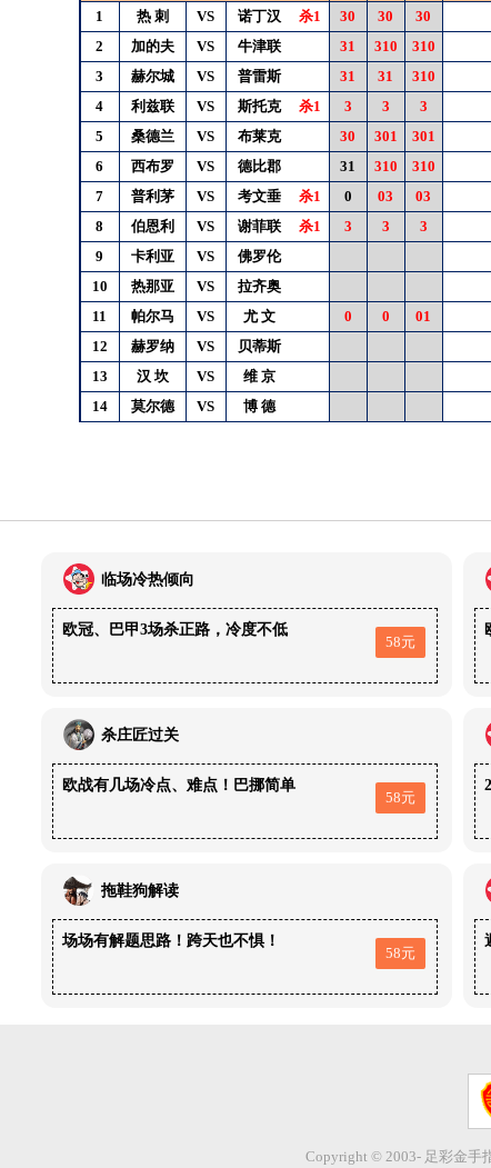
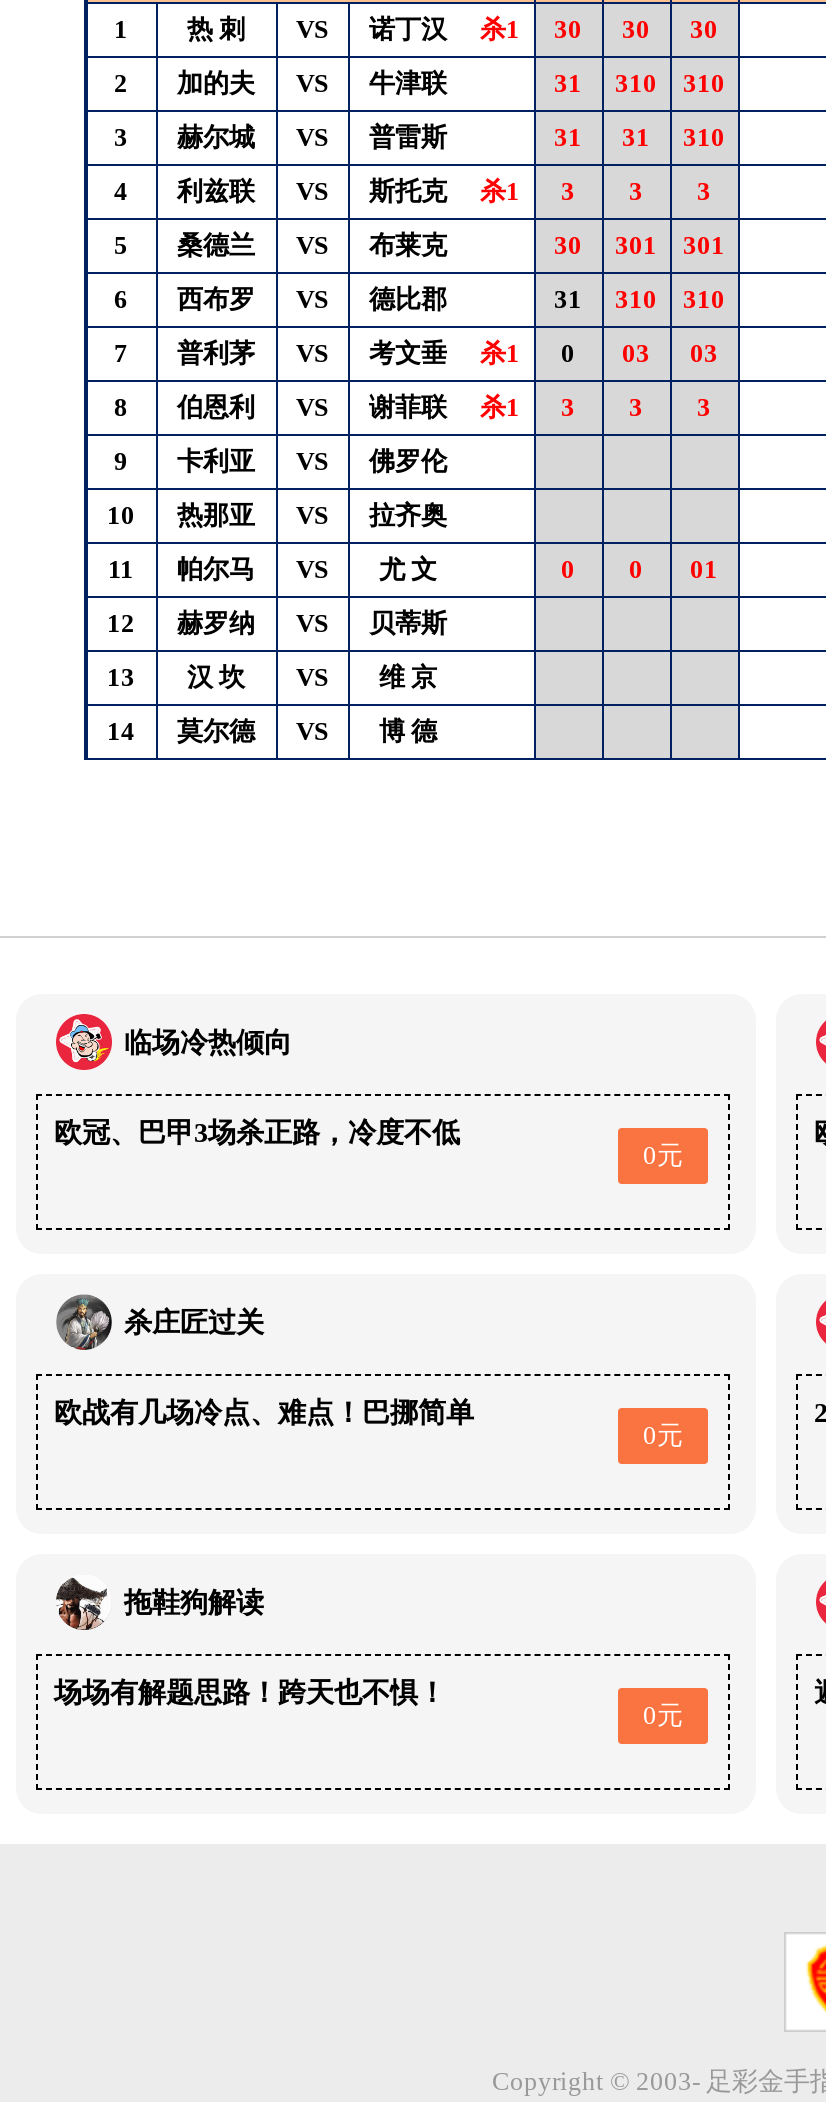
[385,633,415,650] 58元 -> [643,1139,683,1169] 0元
[385,788,415,805] 58元 -> [643,1419,683,1449] 0元
[385,944,415,961] 58元 -> [643,1699,683,1729] 0元

